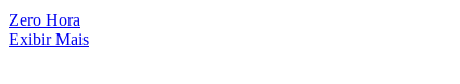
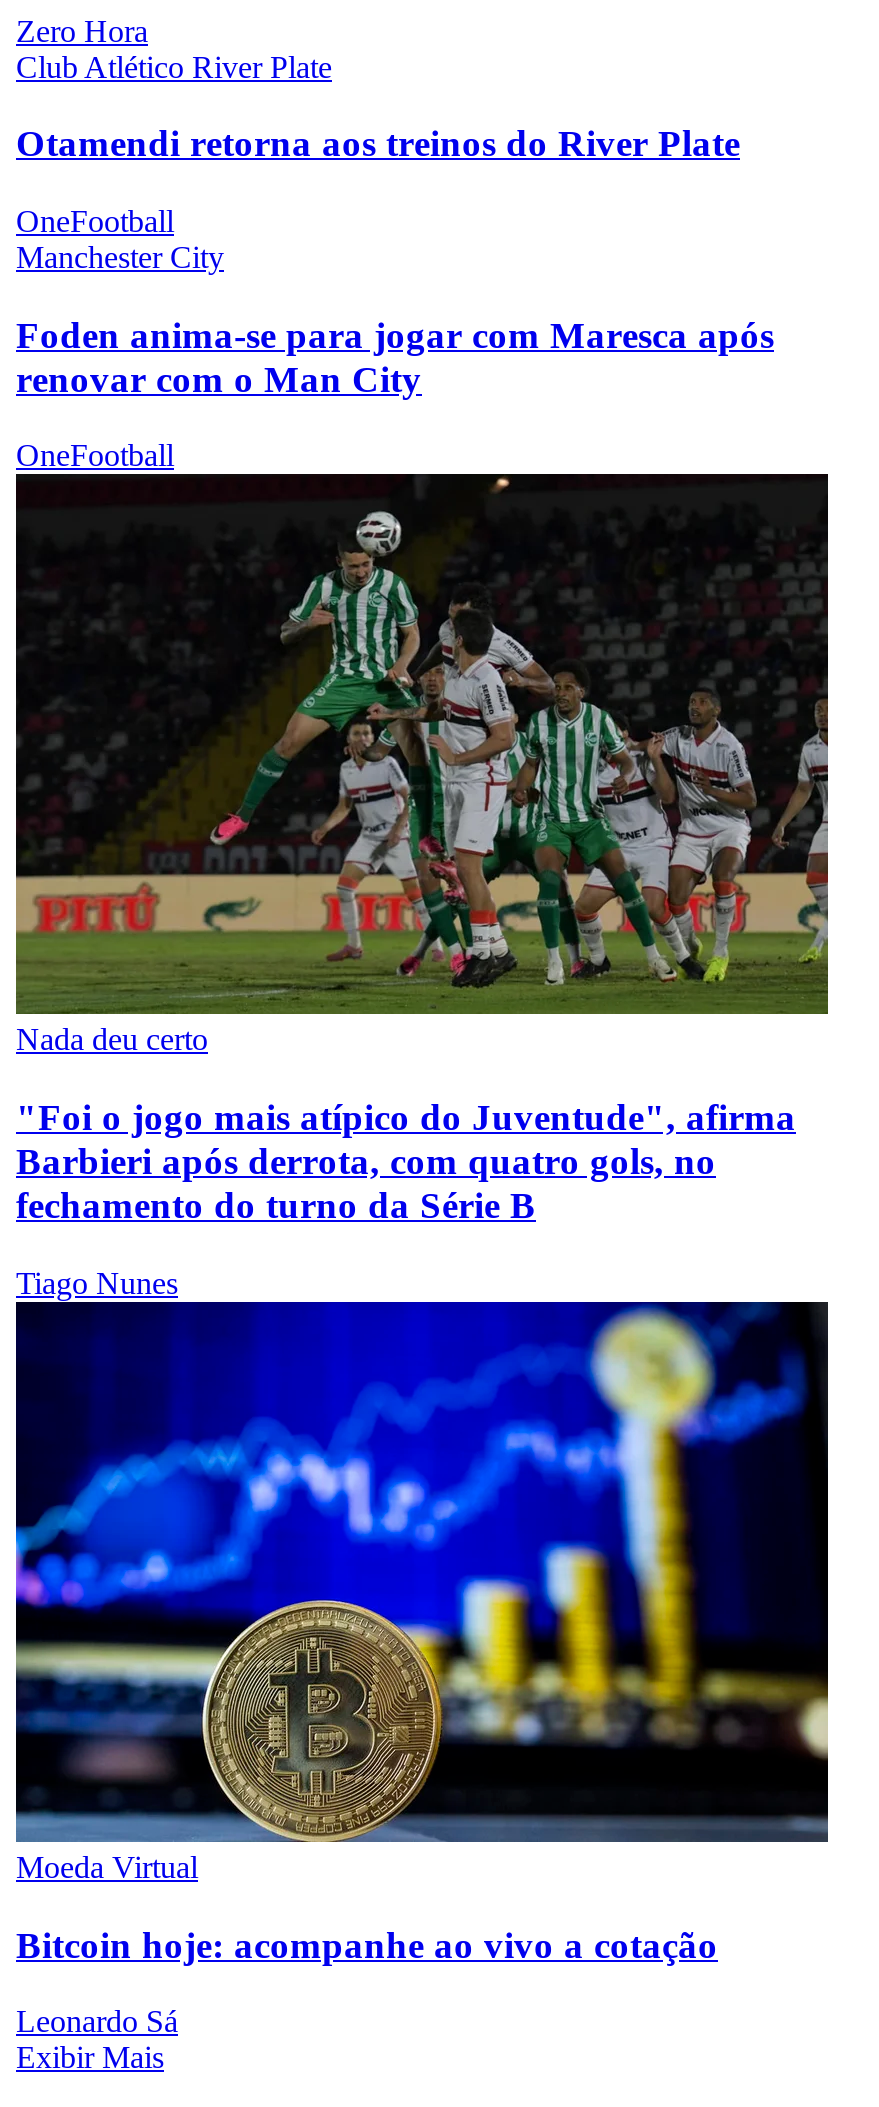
none -> [14,49,830,1016] [image] | Club Atlético River Plate | Otamendi retorna aos treinos do River Plate | OneFootball | Manchester City | Foden anima-se para jogar com Maresca após | renovar com o Man City | OneFootball
none -> [14,1300,830,2038] [image] | Moeda Virtual | Bitcoin hoje: acompanhe ao vivo a cotação | Leonardo Sá
none -> [16,1022,796,1299] Nada deu certo | "Foi o jogo mais atípico do Juventude", afirma | Barbieri após derrota, com quatro gols, no | fechamento do turno da Série B | Tiago Nunes

